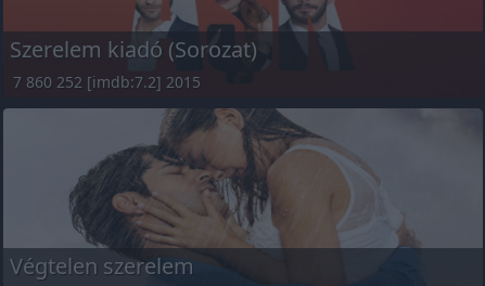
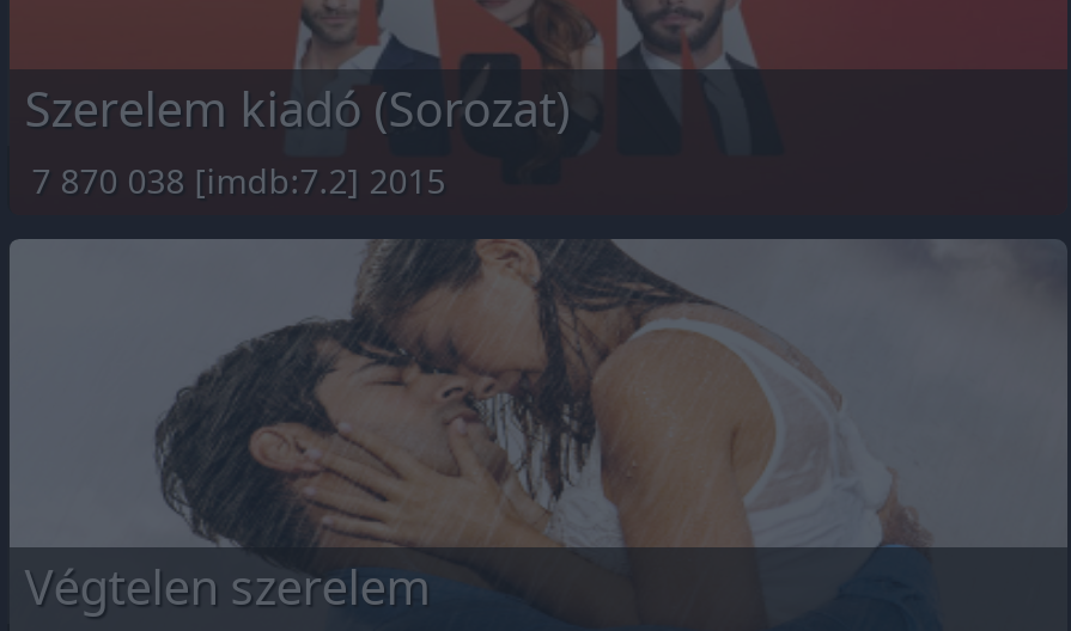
[13,71,201,92] 7 860 252 [imdb:7.2] 2015 -> [32,158,446,203] 7 870 038 [imdb:7.2] 2015

